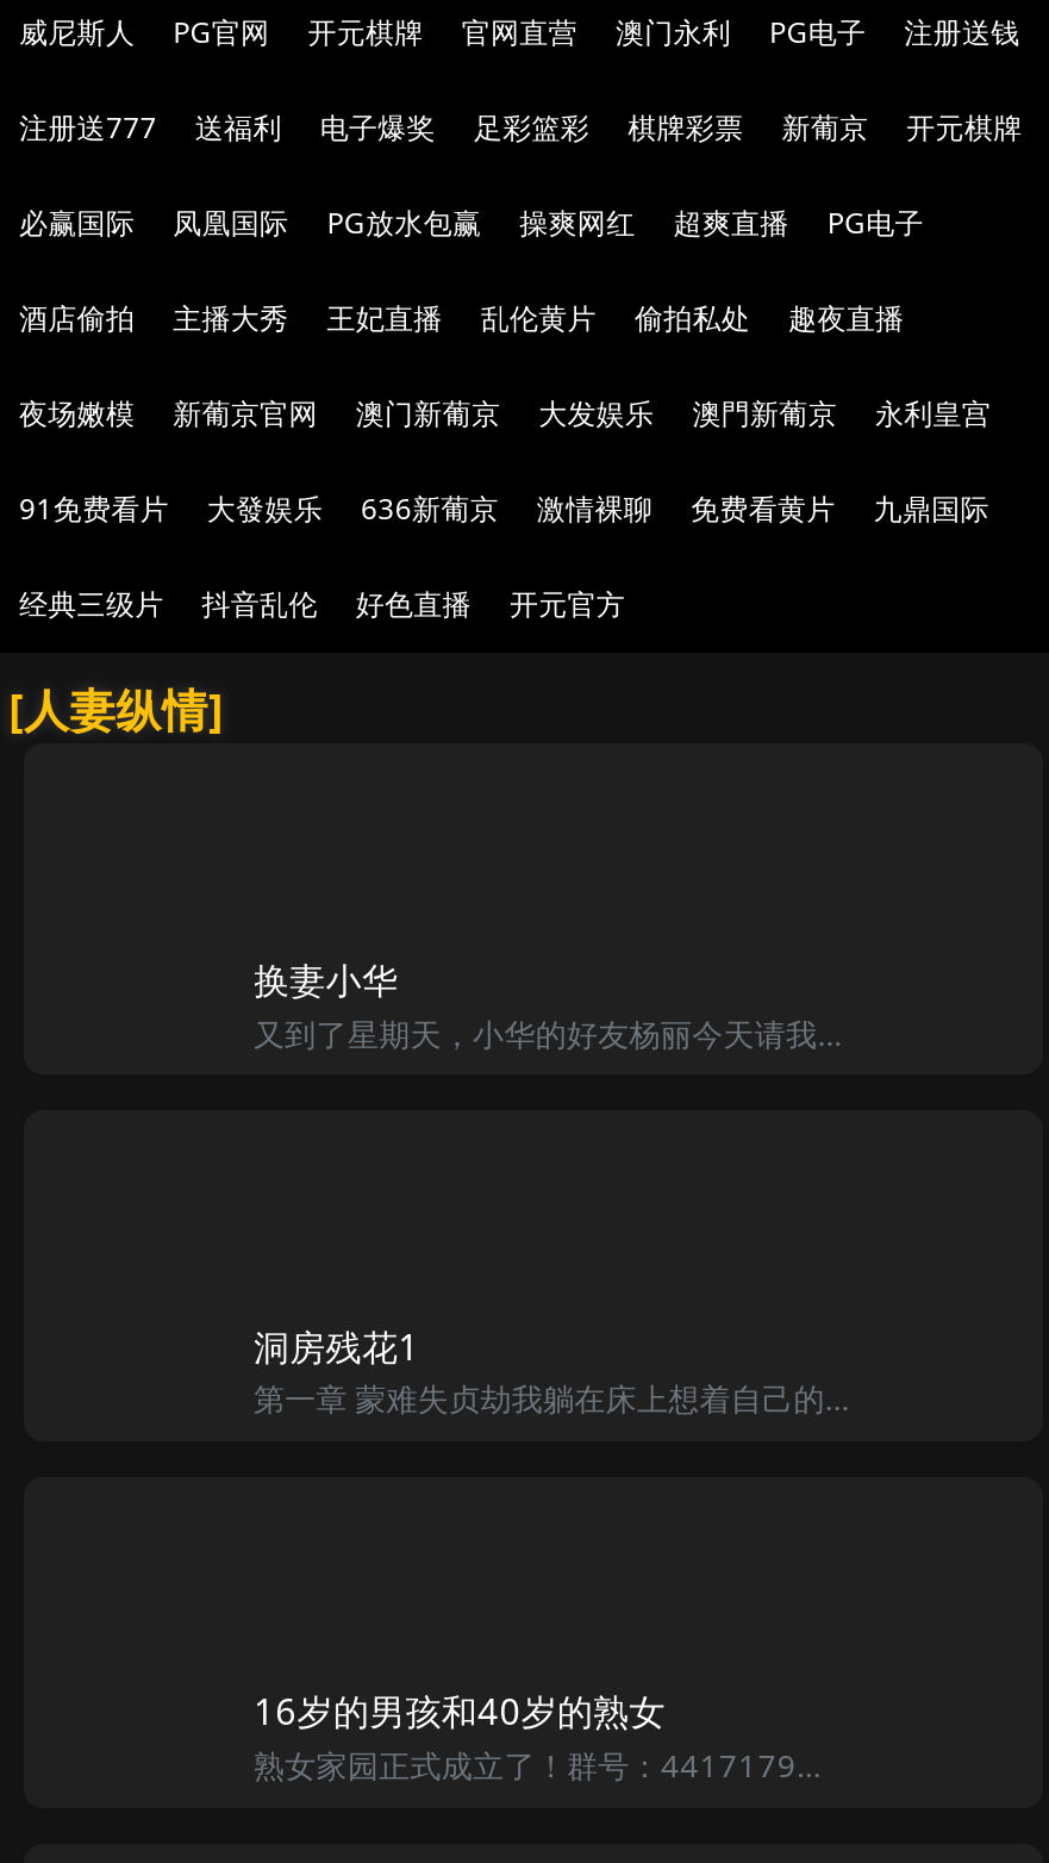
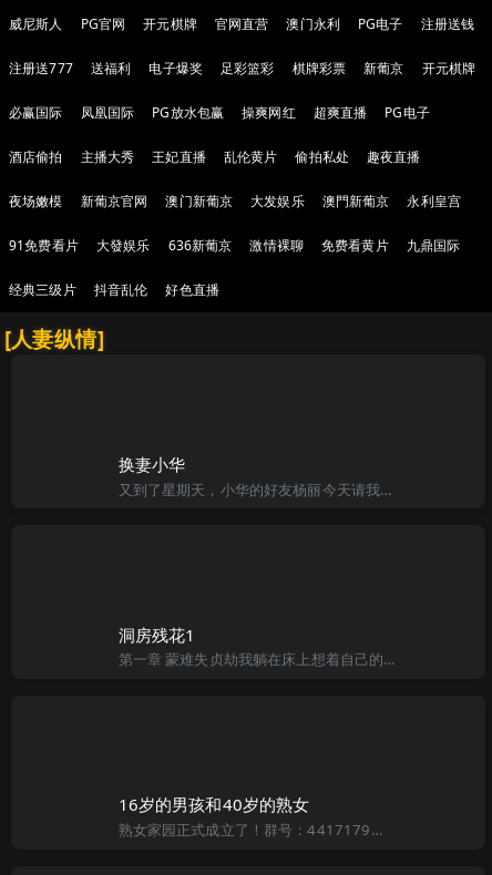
[510,584,625,624] 开元官方 -> none

